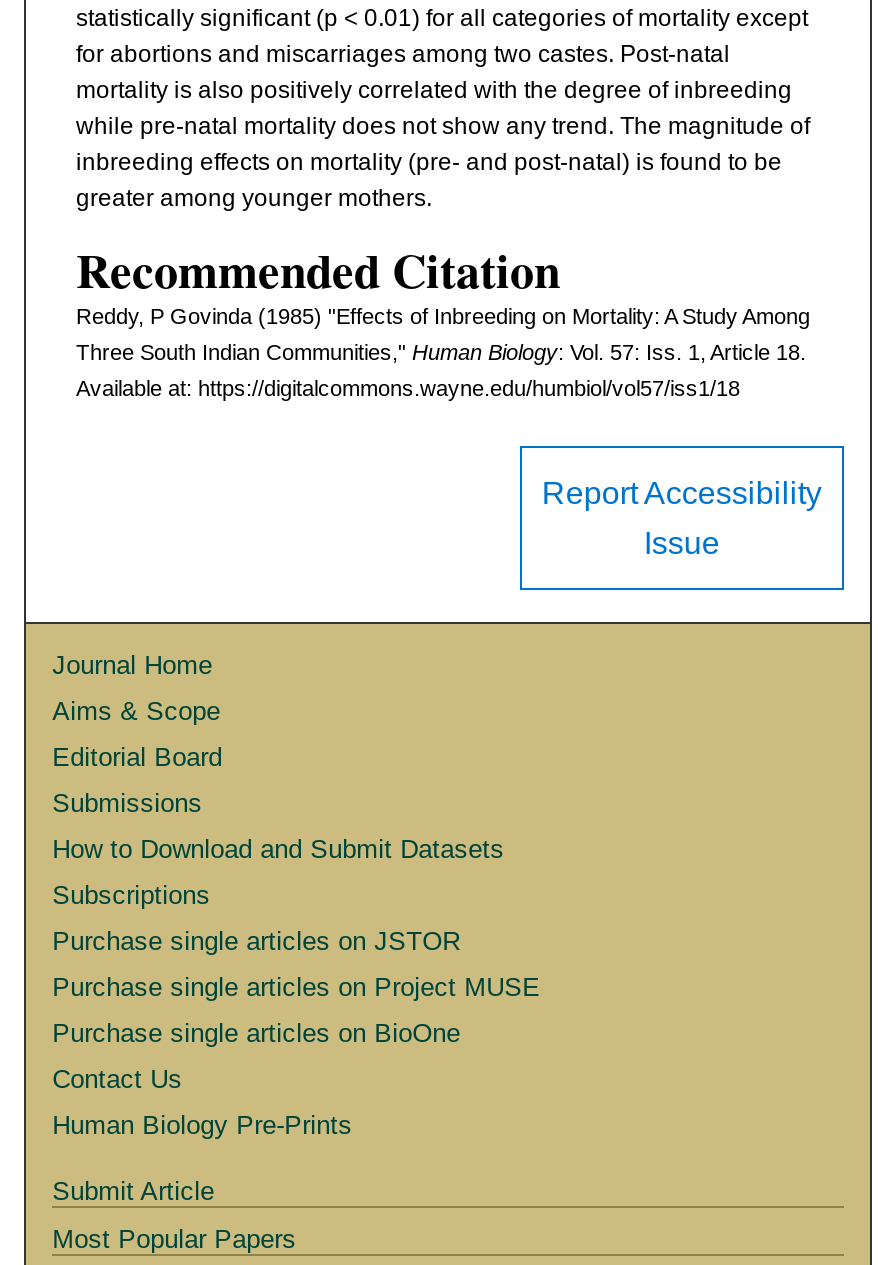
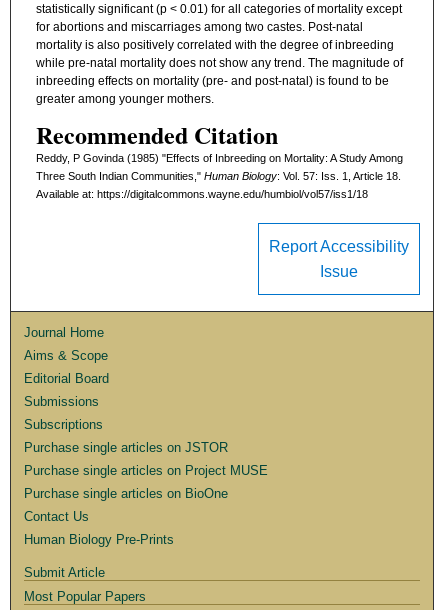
[52,835,504,865] How to Download and Submit Datasets -> none

